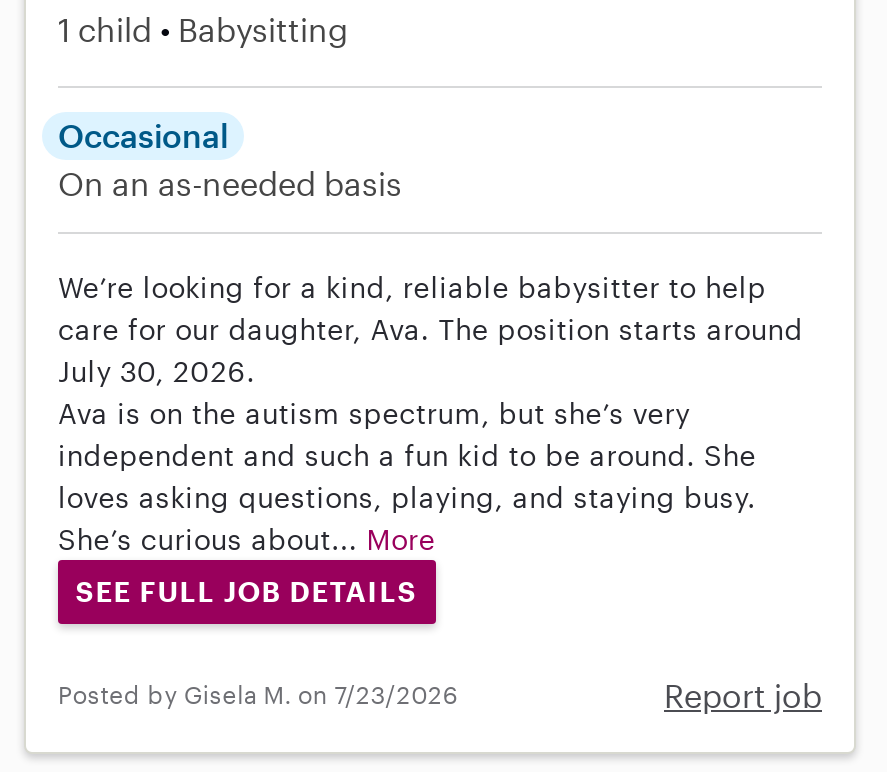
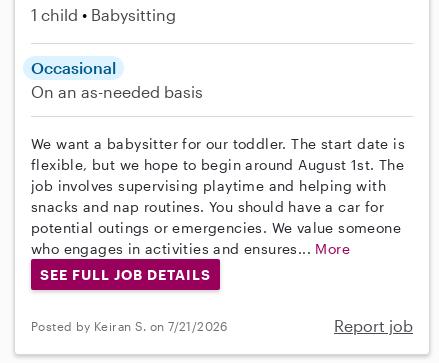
[58,270,803,556] We’re looking for a kind, reliable babysitter to help | care for our daughter, Ava. The position starts around | July 30, 2026. | Ava is on the autism spectrum, but she’s very | independent and such a fun kid to be around. She | loves asking questions, playing, and staying busy. | She’s curious about... More -> [31,135,405,257] We want a babysitter for our toddler. The start date is | flexible, but we hope to begin around August 1st. The | job involves supervising playtime and helping with | snacks and nap routines. You should have a car for | potential outings or emergencies. We value someone | who engages in activities and ensures... More
[58,680,458,708] Posted by Gisela M. on 7/23/2026 -> [31,319,228,333] Posted by Keiran S. on 7/21/2026

